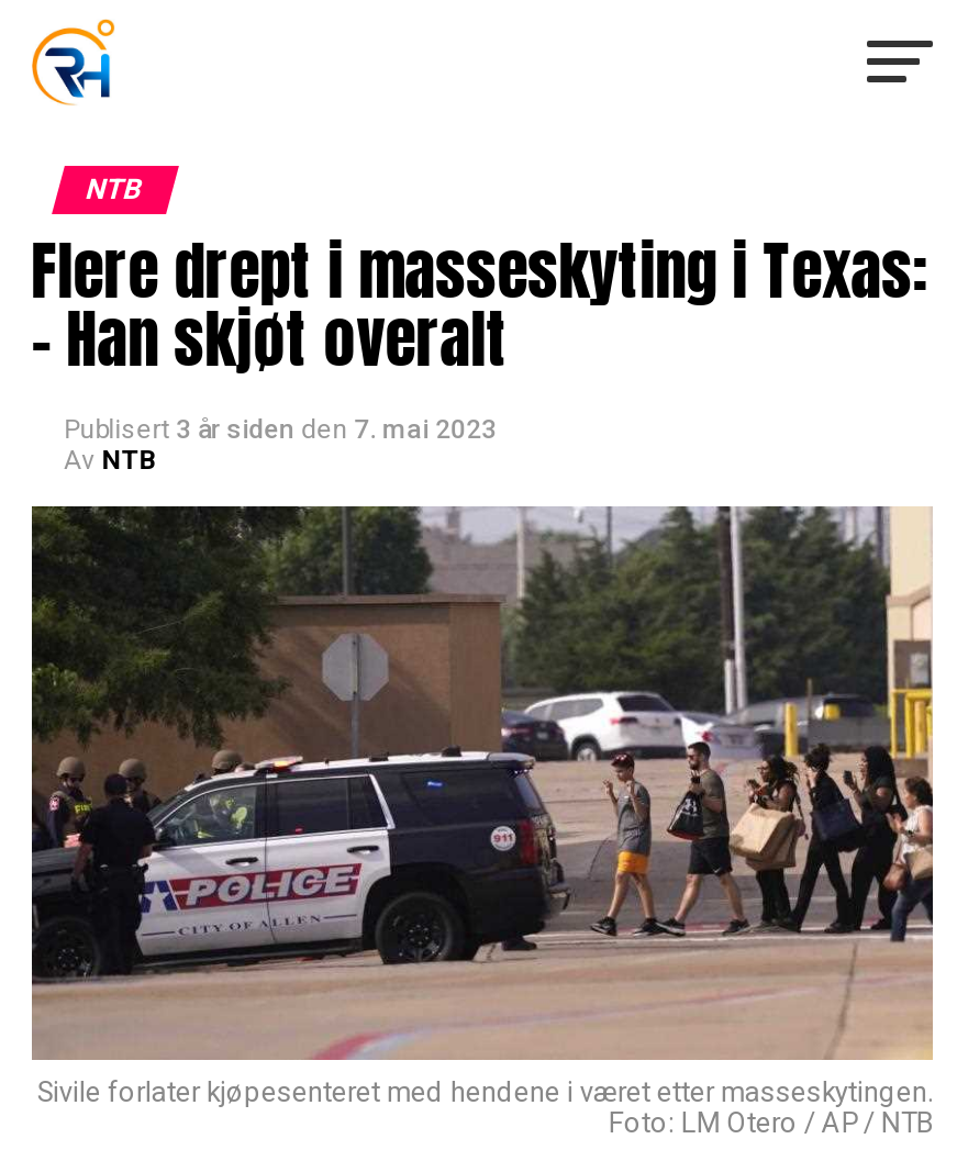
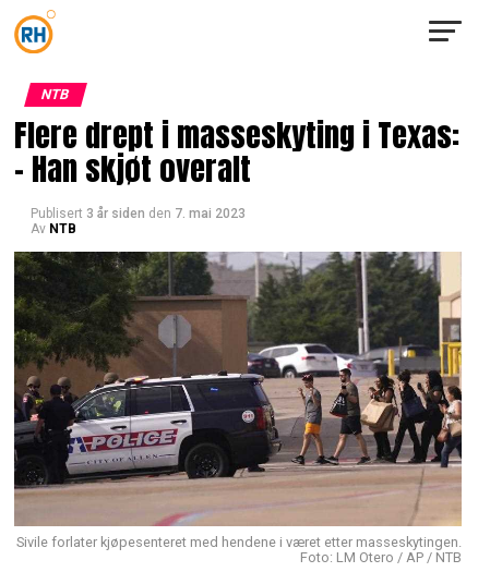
[36,19,115,107] [image] -> [15,11,55,54] [image]

